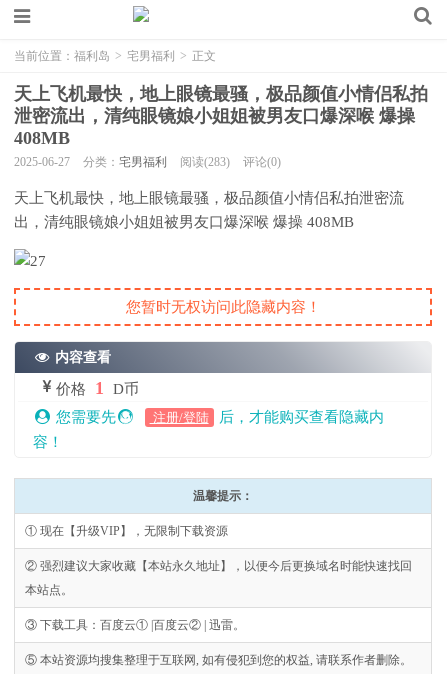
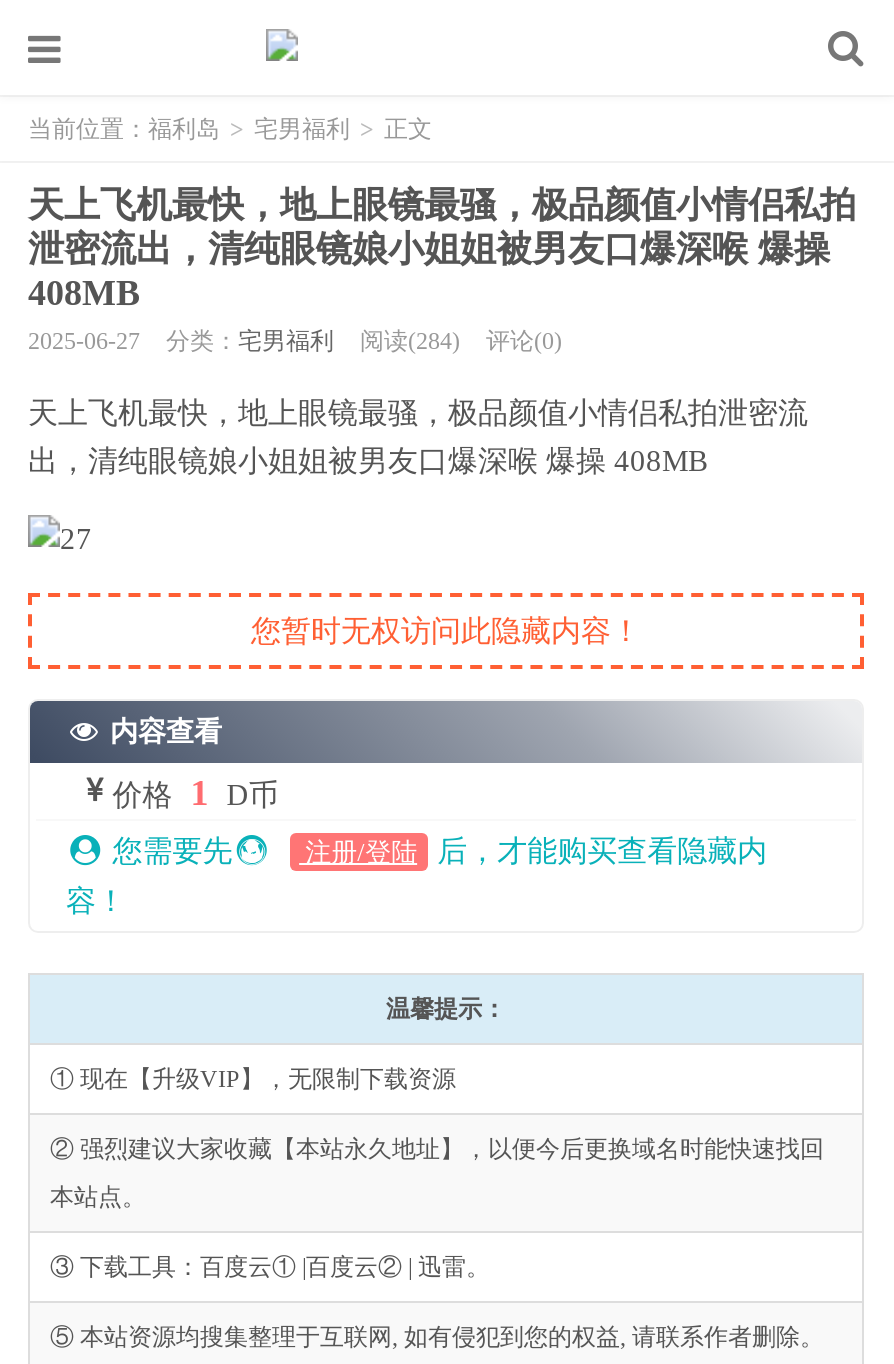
[14,155,281,169] 2025-06-27 分类：宅男福利 阅读(283) 评论(0) -> [28,327,562,355] 2025-06-27 分类：宅男福利 阅读(284) 评论(0)

